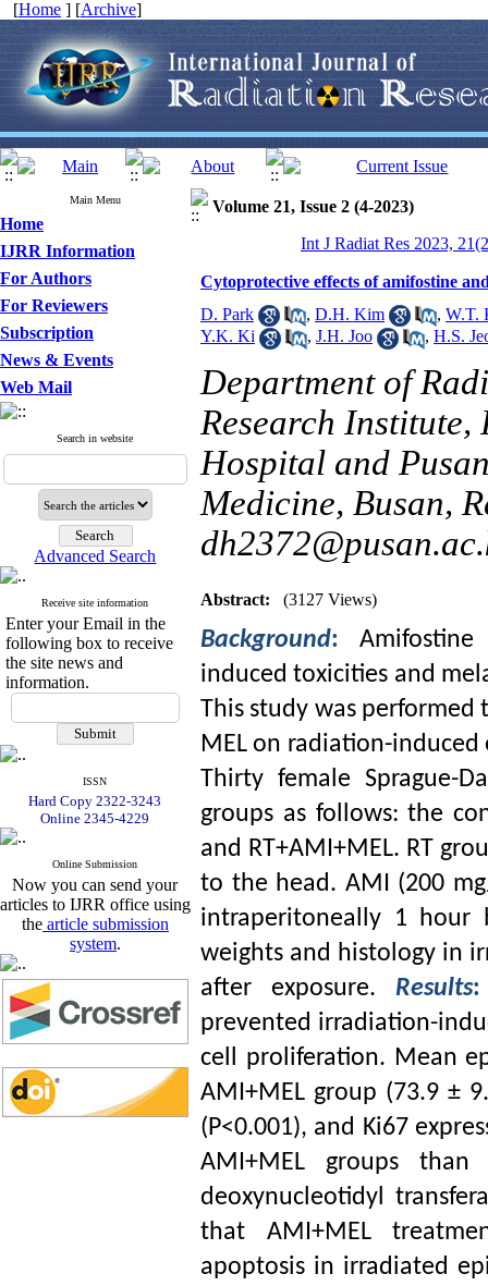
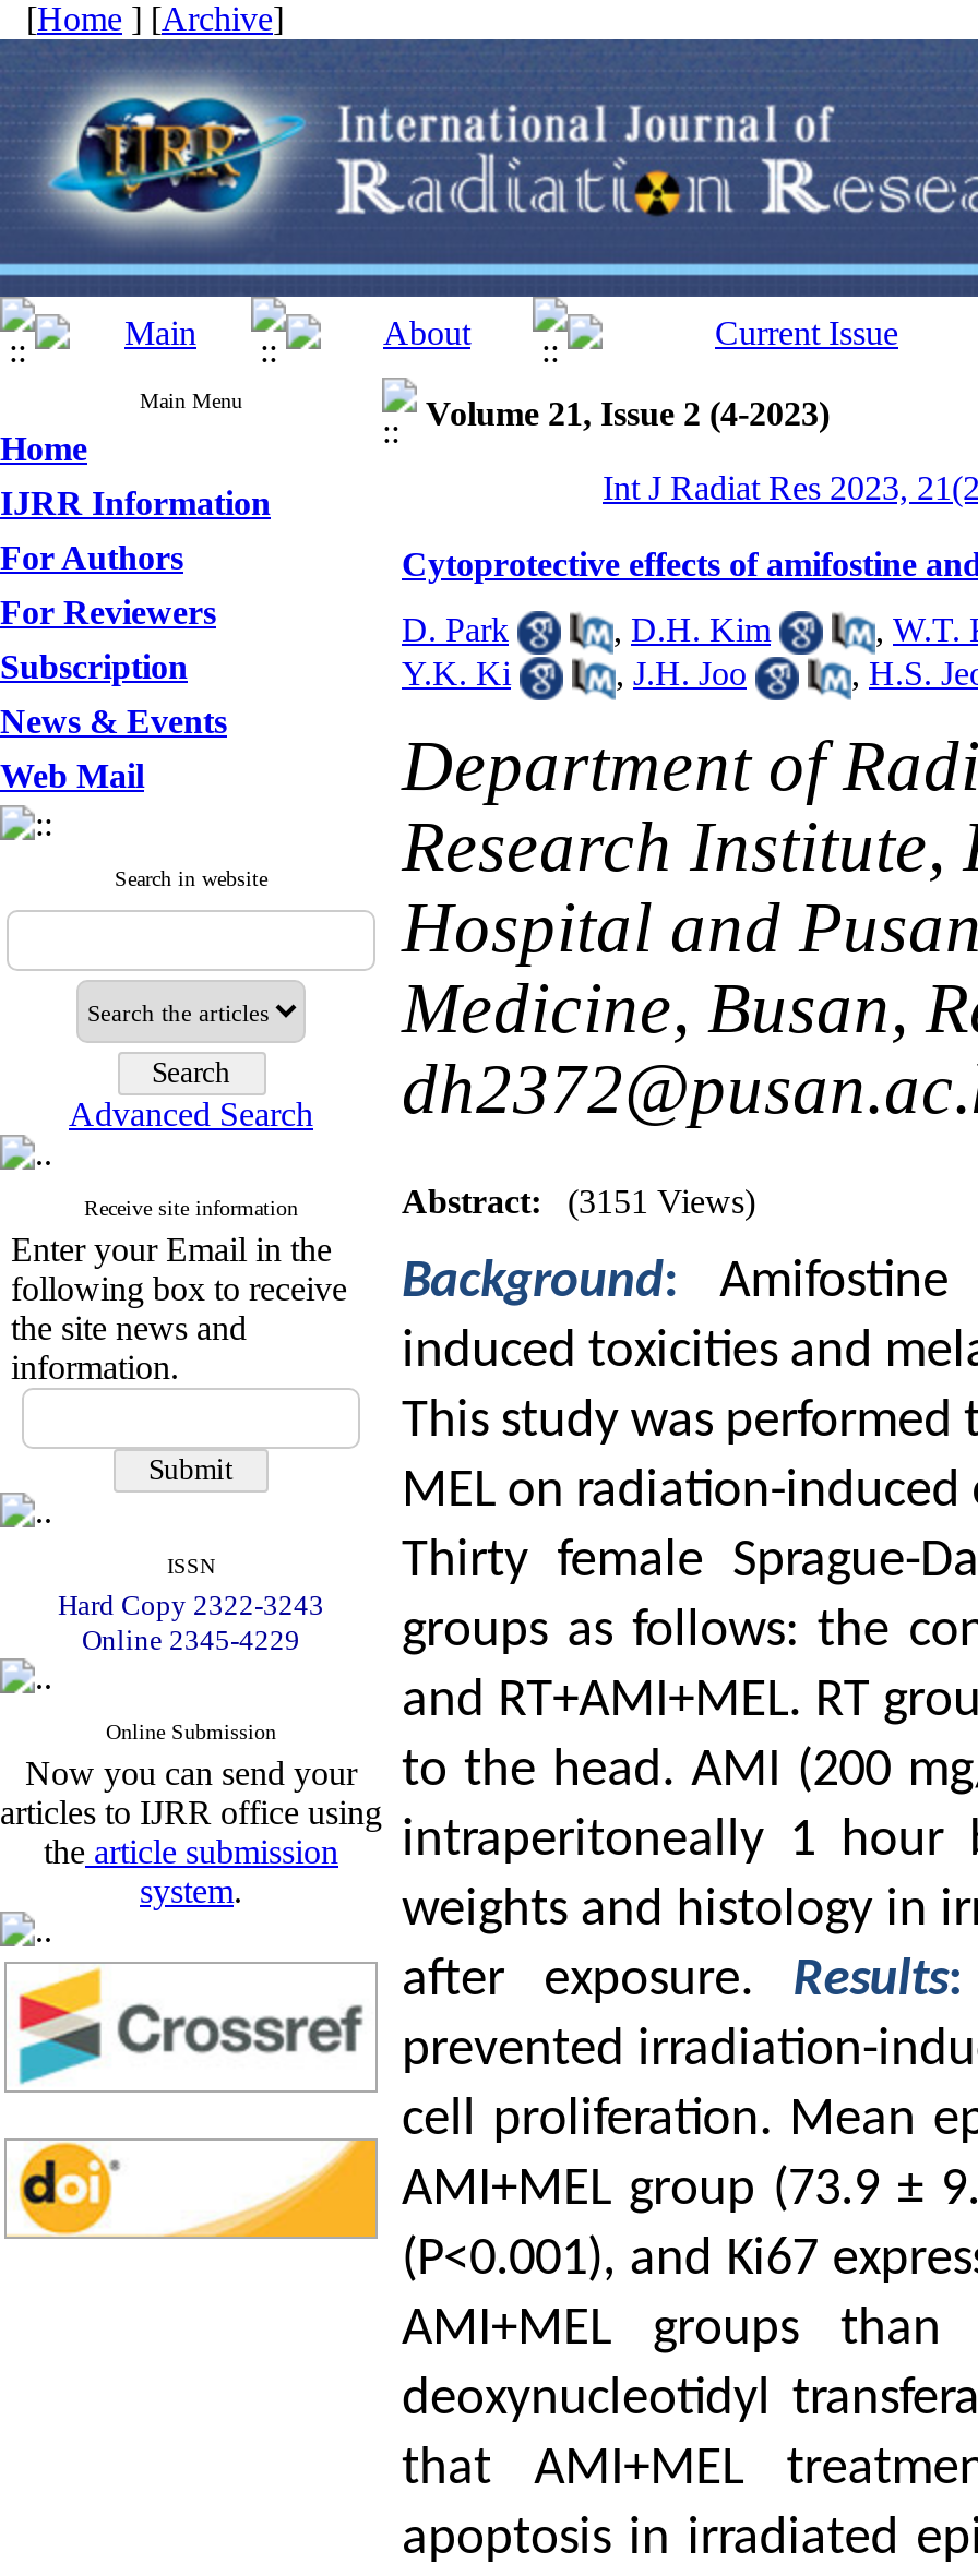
[200,590,377,609] Abstract: (3127 Views) -> [402,1183,755,1220] Abstract: (3151 Views)

